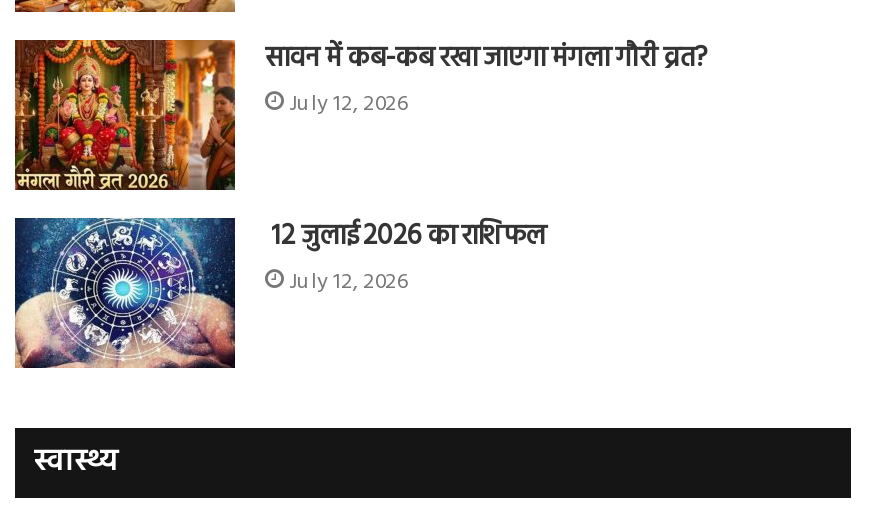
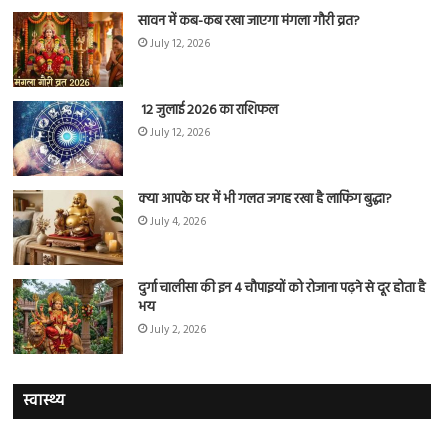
none -> [12,278,124,355] [image]
none -> [13,188,425,339] [image] | क्या आपके घर में भी गलत जगह रखा है लाफिंग बुद्धा? | July 4, 2026 | दुर्गा चालीसा की इन 4 चौपाइयों को रोजाना पढ़ने से दूर होता है | भय | July 2, 2026

